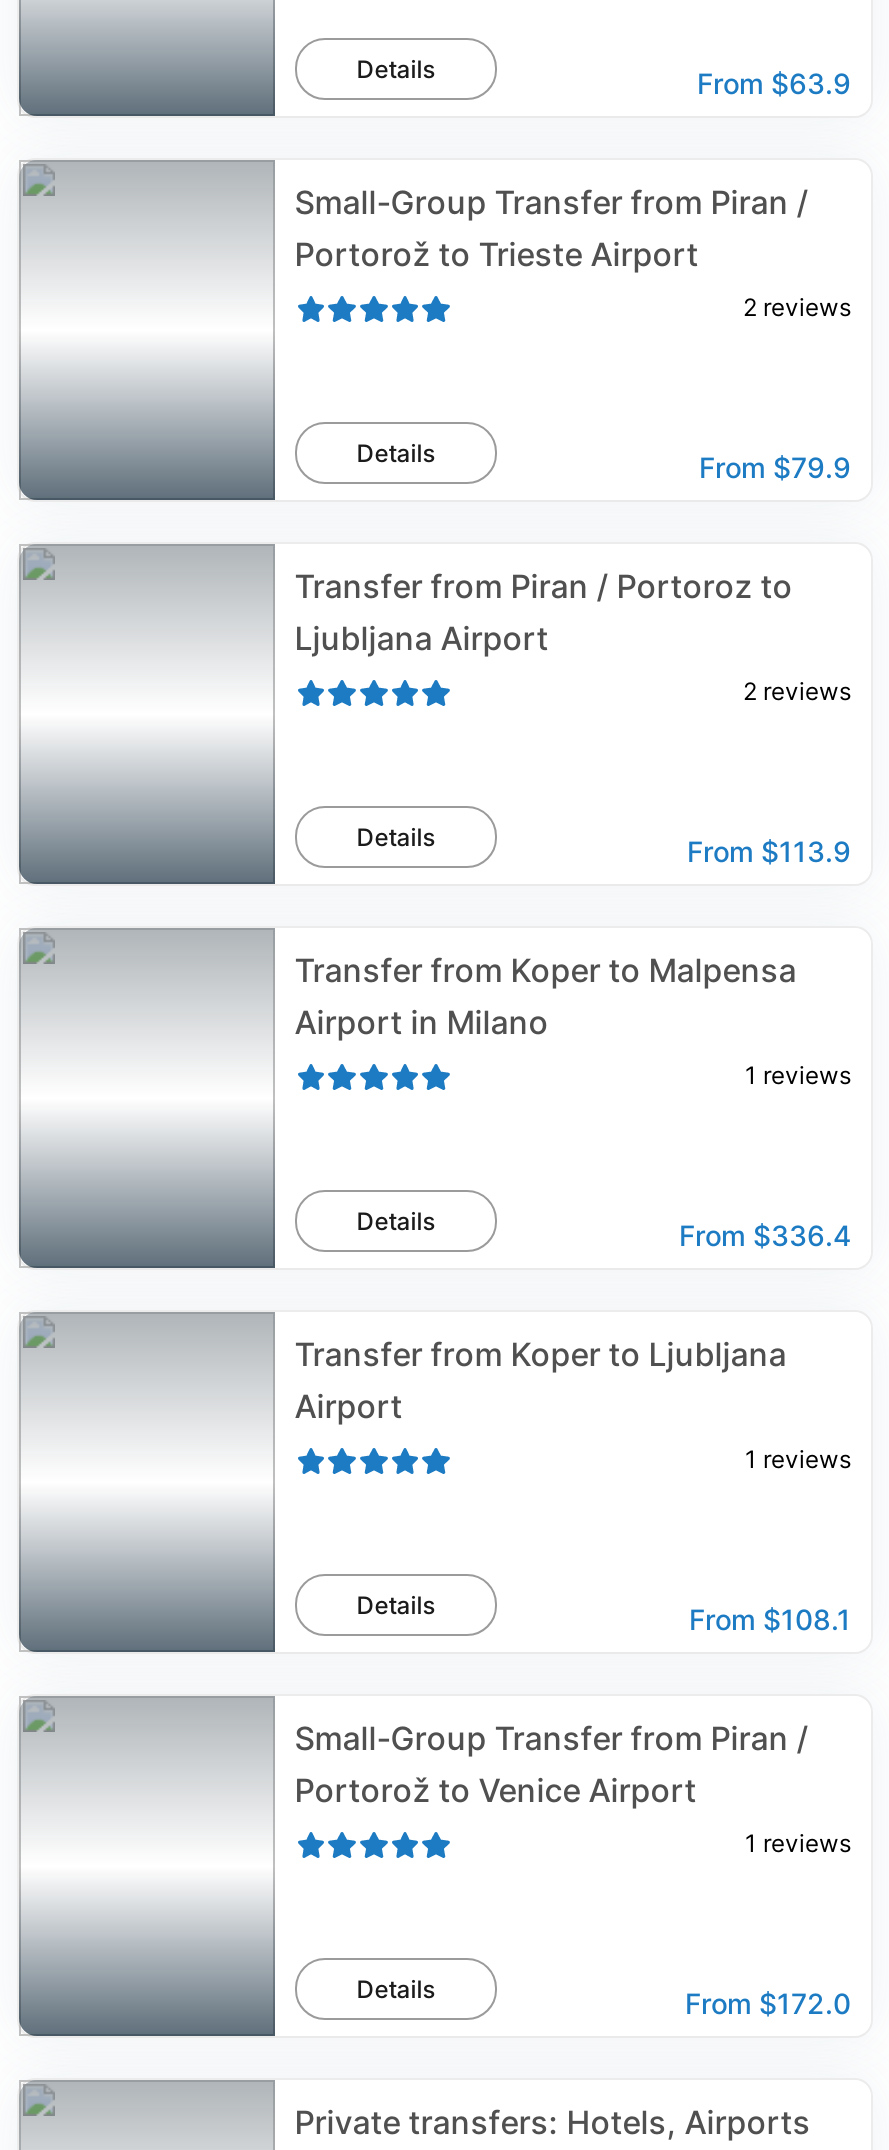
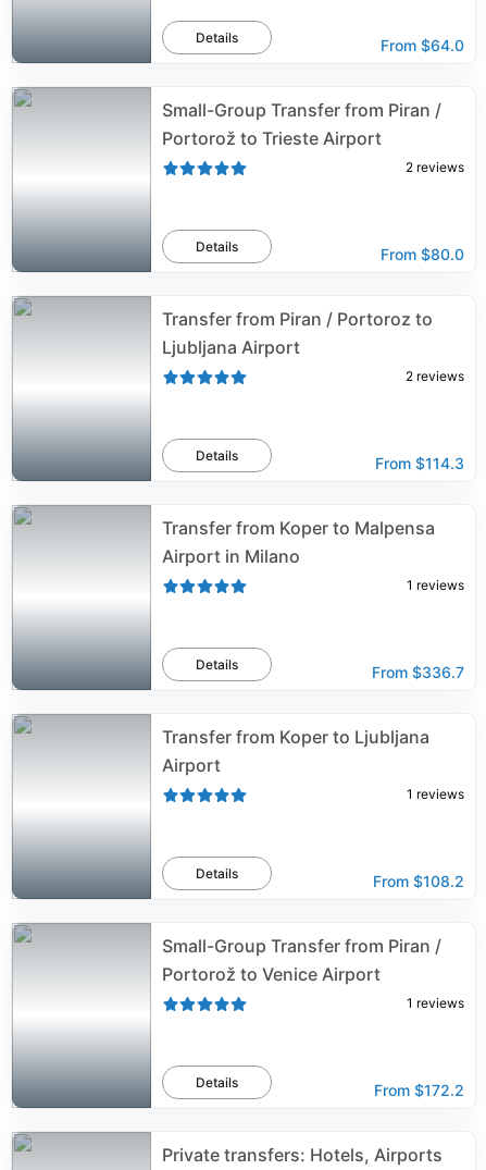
[697,66,851,100] From $63.9 -> [381,36,464,54] From $64.0
[699,450,851,484] From $79.9 -> [381,245,464,263] From $80.0
[687,834,851,868] From $113.9 -> [375,454,464,472] From $114.3
[679,1218,851,1252] From $336.4 -> [372,663,464,681] From $336.7
[689,1602,851,1636] From $108.1 -> [373,872,464,890] From $108.2
[685,1986,851,2020] From $172.0 -> [374,1081,464,1099] From $172.2

